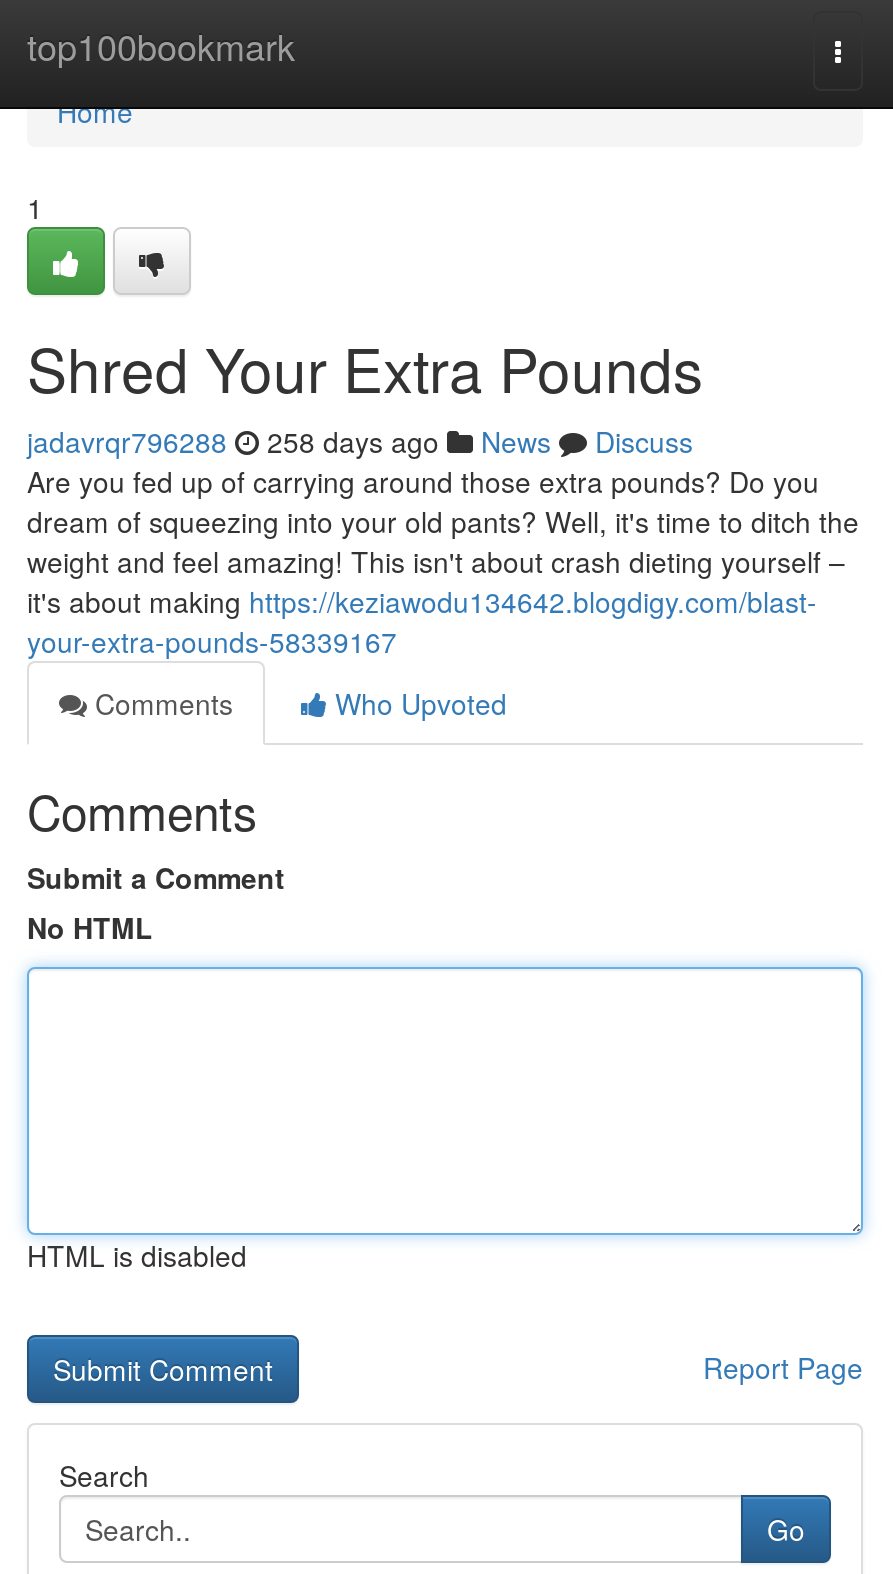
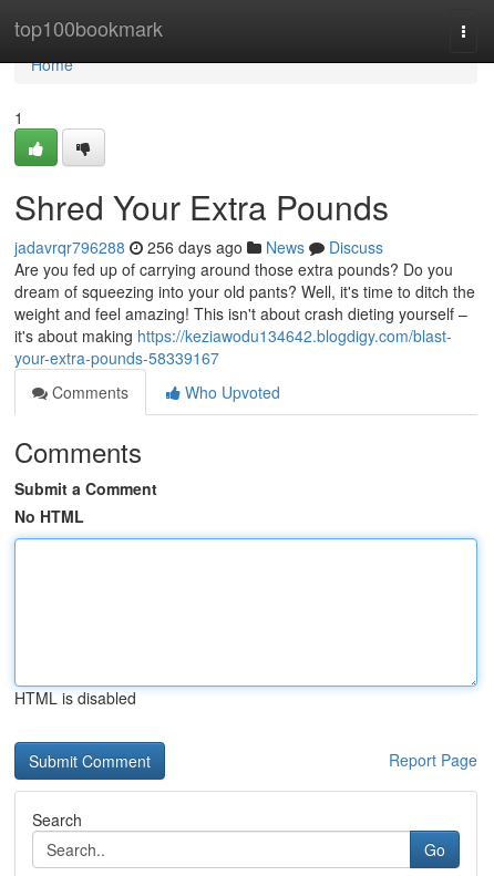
[27,421,693,461] jadavrqr796288 258 days ago News Discuss -> [14,236,383,258] jadavrqr796288 256 days ago News Discuss

